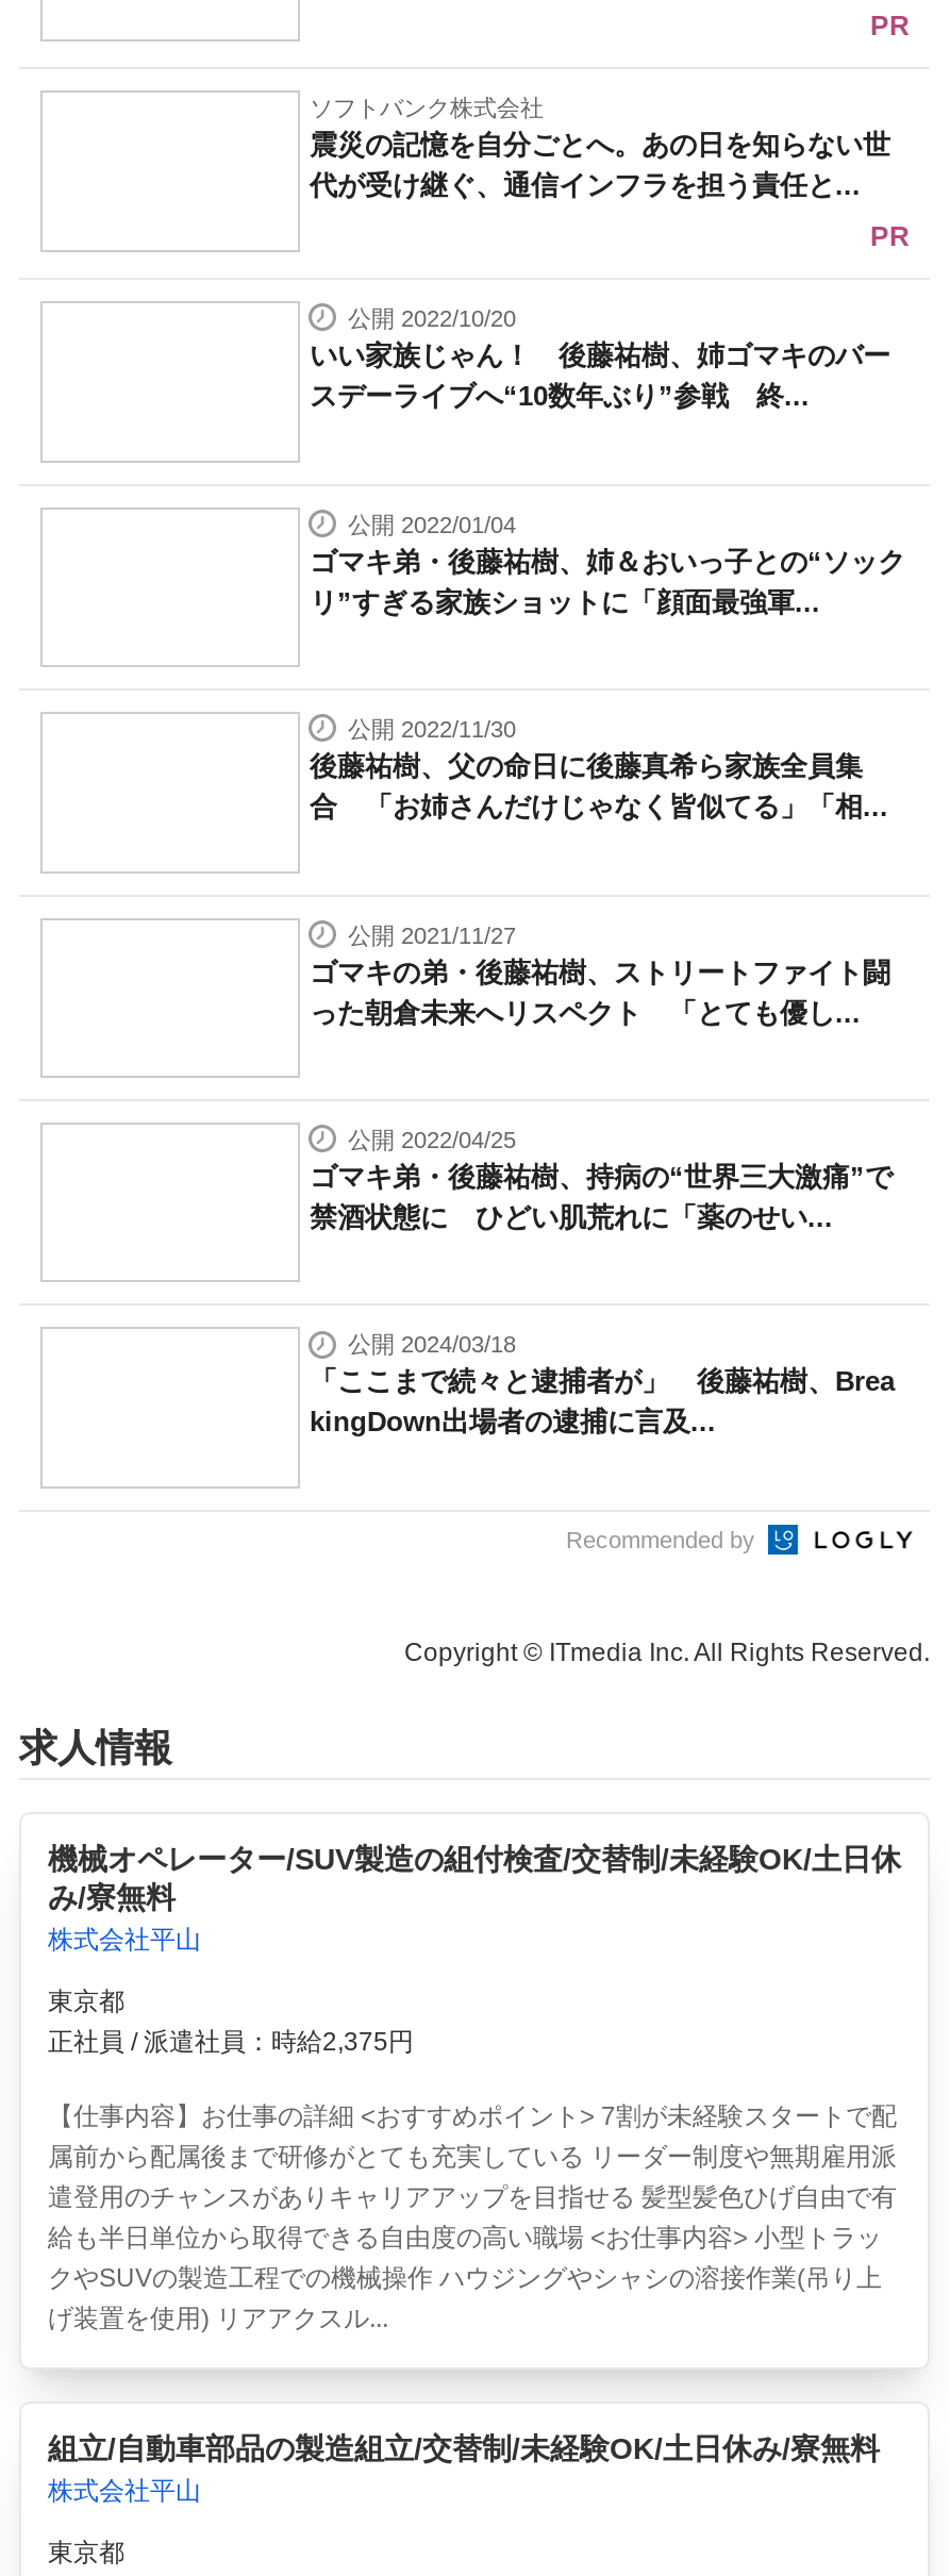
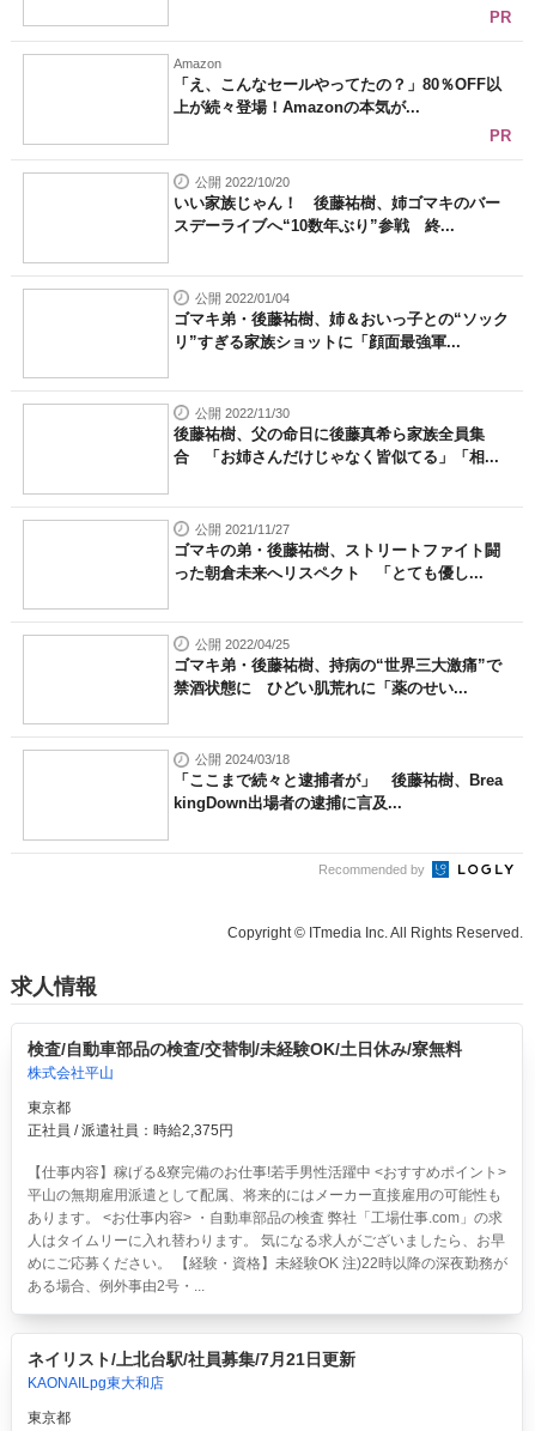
[310,95,890,202] ソフトバンク株式会社 | 震災の記憶を自分ごとへ。あの日を知らない世 | 代が受け継ぐ、通信インフラを担う責任と... -> [174,57,502,117] Amazon | 「え、こんなセールやってたの？」80％OFF以 | 上が続々登場！Amazonの本気が...
[48,1843,901,1915] 機械オペレーター/SUV製造の組付検査/交替制/未経験OK/土日休 | み/寮無料 -> [27,1040,461,1059] 検査/自動車部品の検査/交替制/未経験OK/土日休み/寮無料
[48,2102,897,2334] 【仕事内容】お仕事の詳細 <おすすめポイント> 7割が未経験スタートで配 | 属前から配属後まで研修がとても充実している リーダー制度や無期雇用派 | 遣登用のチャンスがありキャリアアップを目指せる 髪型髪色ひげ自由で有 | 給も半日単位から取得できる自由度の高い職場 <お仕事内容> 小型トラッ | クやSUVの製造工程での機械操作 ハウジングやシャシの溶接作業(吊り上 | げ装置を使用) リアアクスル... -> [27,1164,507,1295] 【仕事内容】稼げる&寮完備のお仕事!若手男性活躍中 <おすすめポイント> | 平山の無期雇用派遣として配属、将来的にはメーカー直接雇用の可能性も | あります。 <お仕事内容> ・自動車部品の検査 弊社「工場仕事.com」の求 | 人はタイムリーに入れ替わります。 気になる求人がございましたら、お早 | めにご応募ください。 【経験・資格】未経験OK 注)22時以降の深夜勤務が | ある場合、例外事由2号・...
[48,2432,880,2507] 組立/自動車部品の製造組立/交替制/未経験OK/土日休み/寮無料 | 株式会社平山 -> [27,1350,355,1392] ネイリスト/上北台駅/社員募集/7月21日更新 | KAONAILpg東大和店

